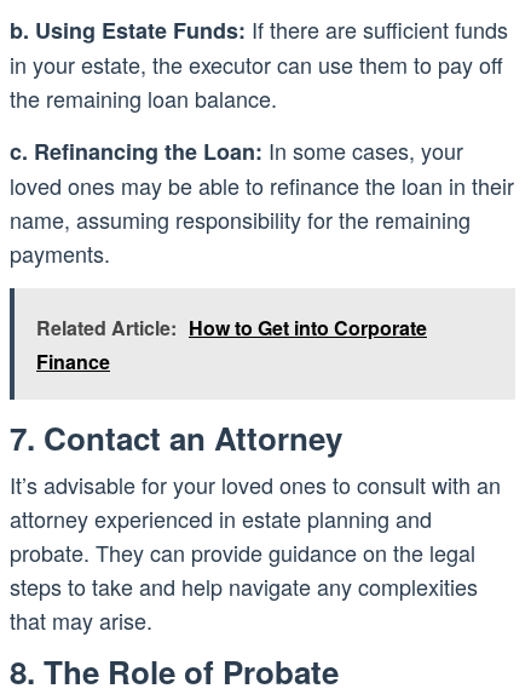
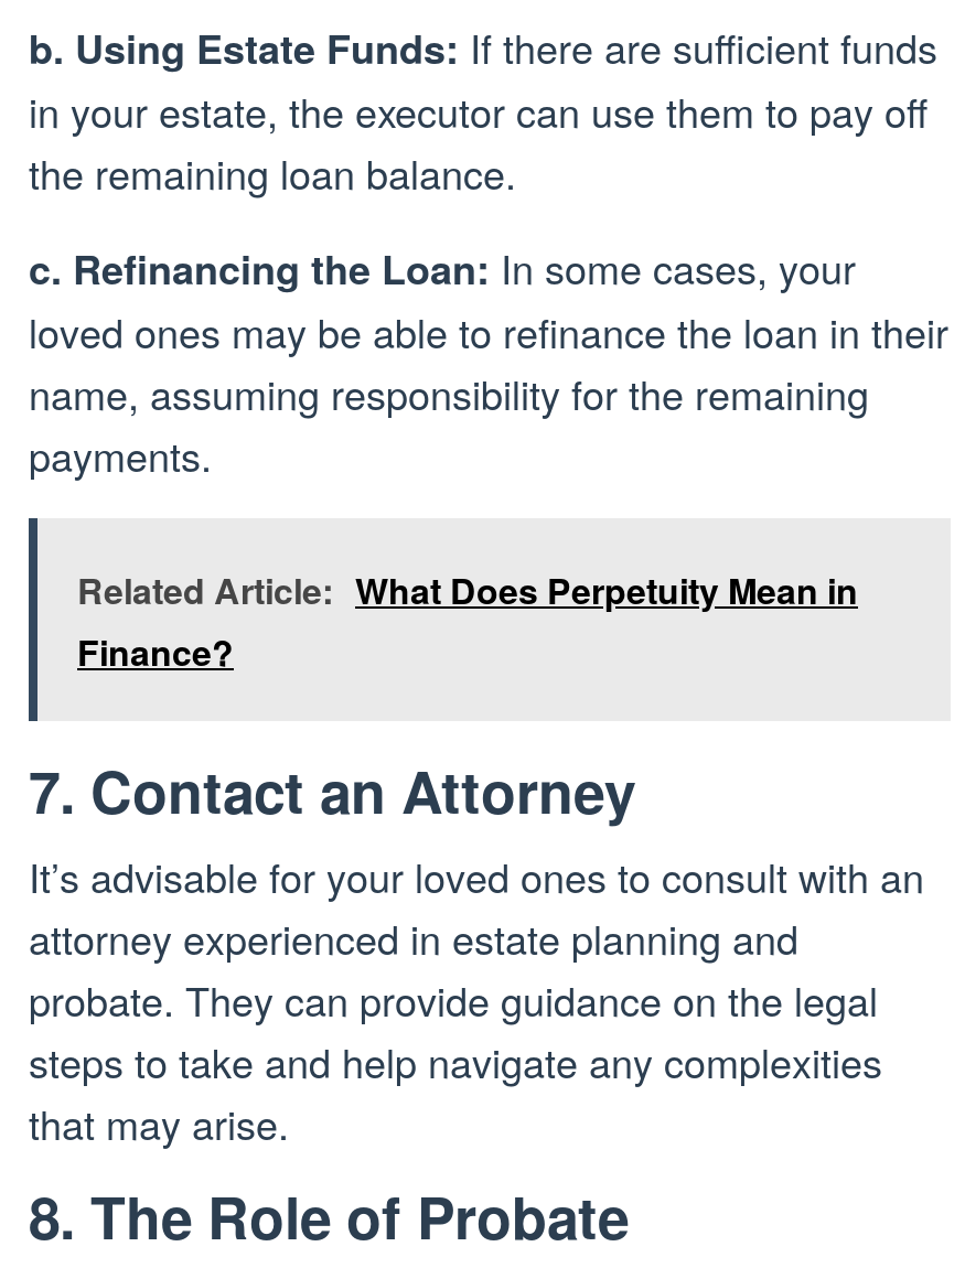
[36,314,427,376] Related Article: How to Get into Corporate | Finance -> [77,565,858,677] Related Article: What Does Perpetuity Mean in | Finance?

